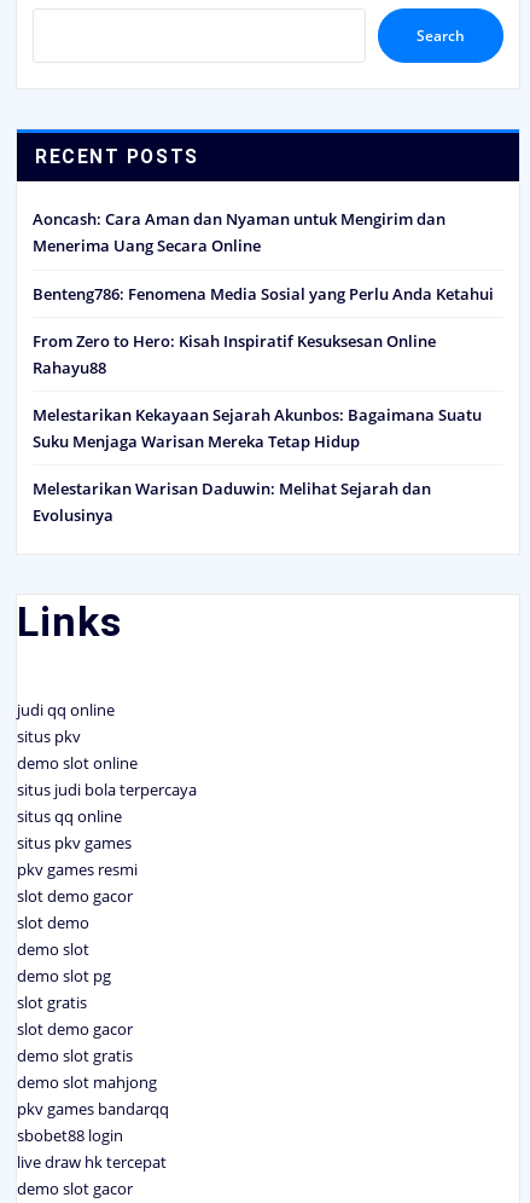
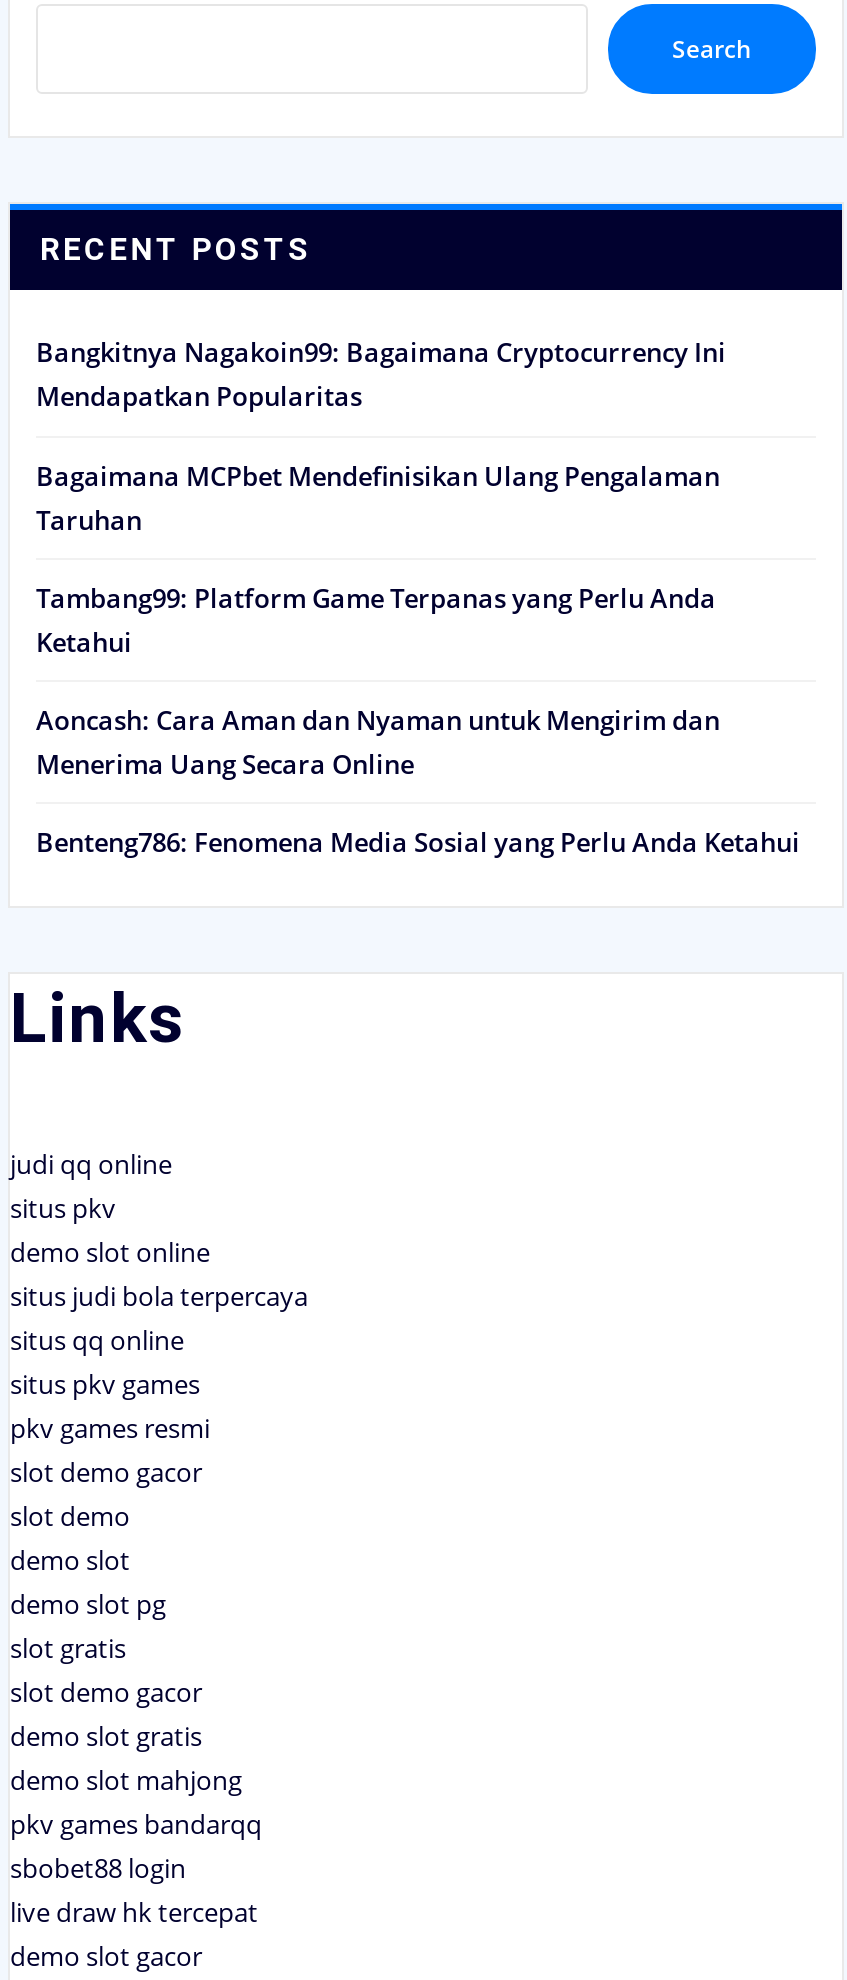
none -> [36,335,726,660] Bangkitnya Nagakoin99: Bagaimana Cryptocurrency Ini | Mendapatkan Popularitas | Bagaimana MCPbet Mendefinisikan Ulang Pengalaman | Taruhan | Tambang99: Platform Game Terpanas yang Perlu Anda | Ketahui
moved [33,208,494,304] -> [36,702,800,861]: Aoncash: Cara Aman dan Nyaman untuk Mengirim dan | Menerima Uang Secara Online | Benteng786: Fenomena Media Sosial yang Perlu Anda Ketahui
[33,330,482,526] From Zero to Hero: Kisah Inspiratif Kesuksesan Online | Rahayu88 | Melestarikan Kekayaan Sejarah Akunbos: Bagaimana Suatu | Suku Menjaga Warisan Mereka Tetap Hidup | Melestarikan Warisan Daduwin: Melihat Sejarah dan | Evolusinya -> none

